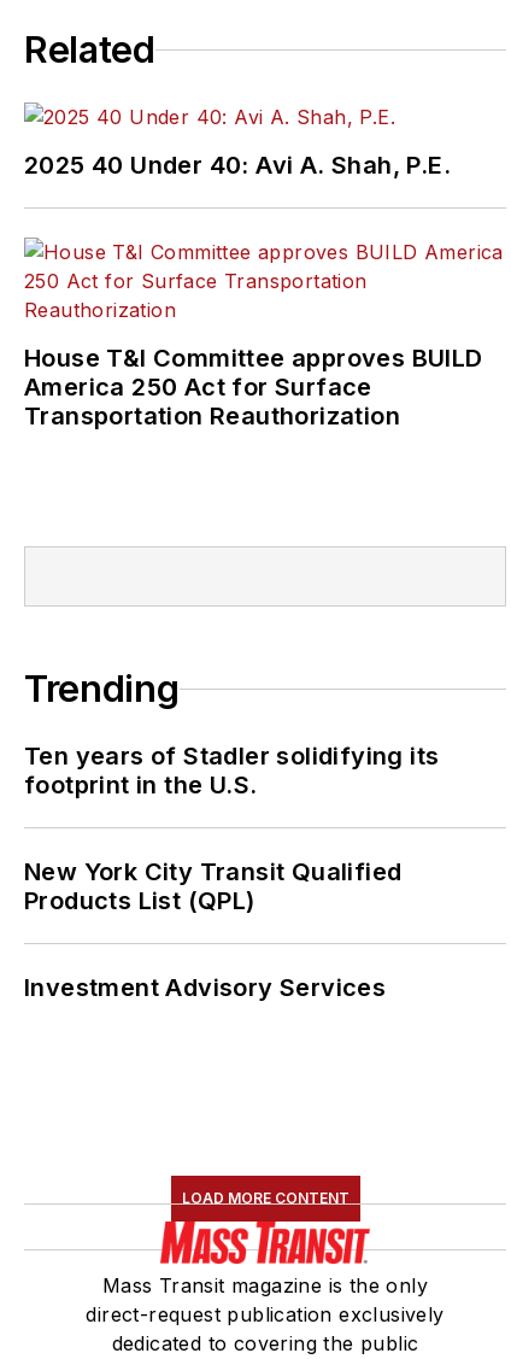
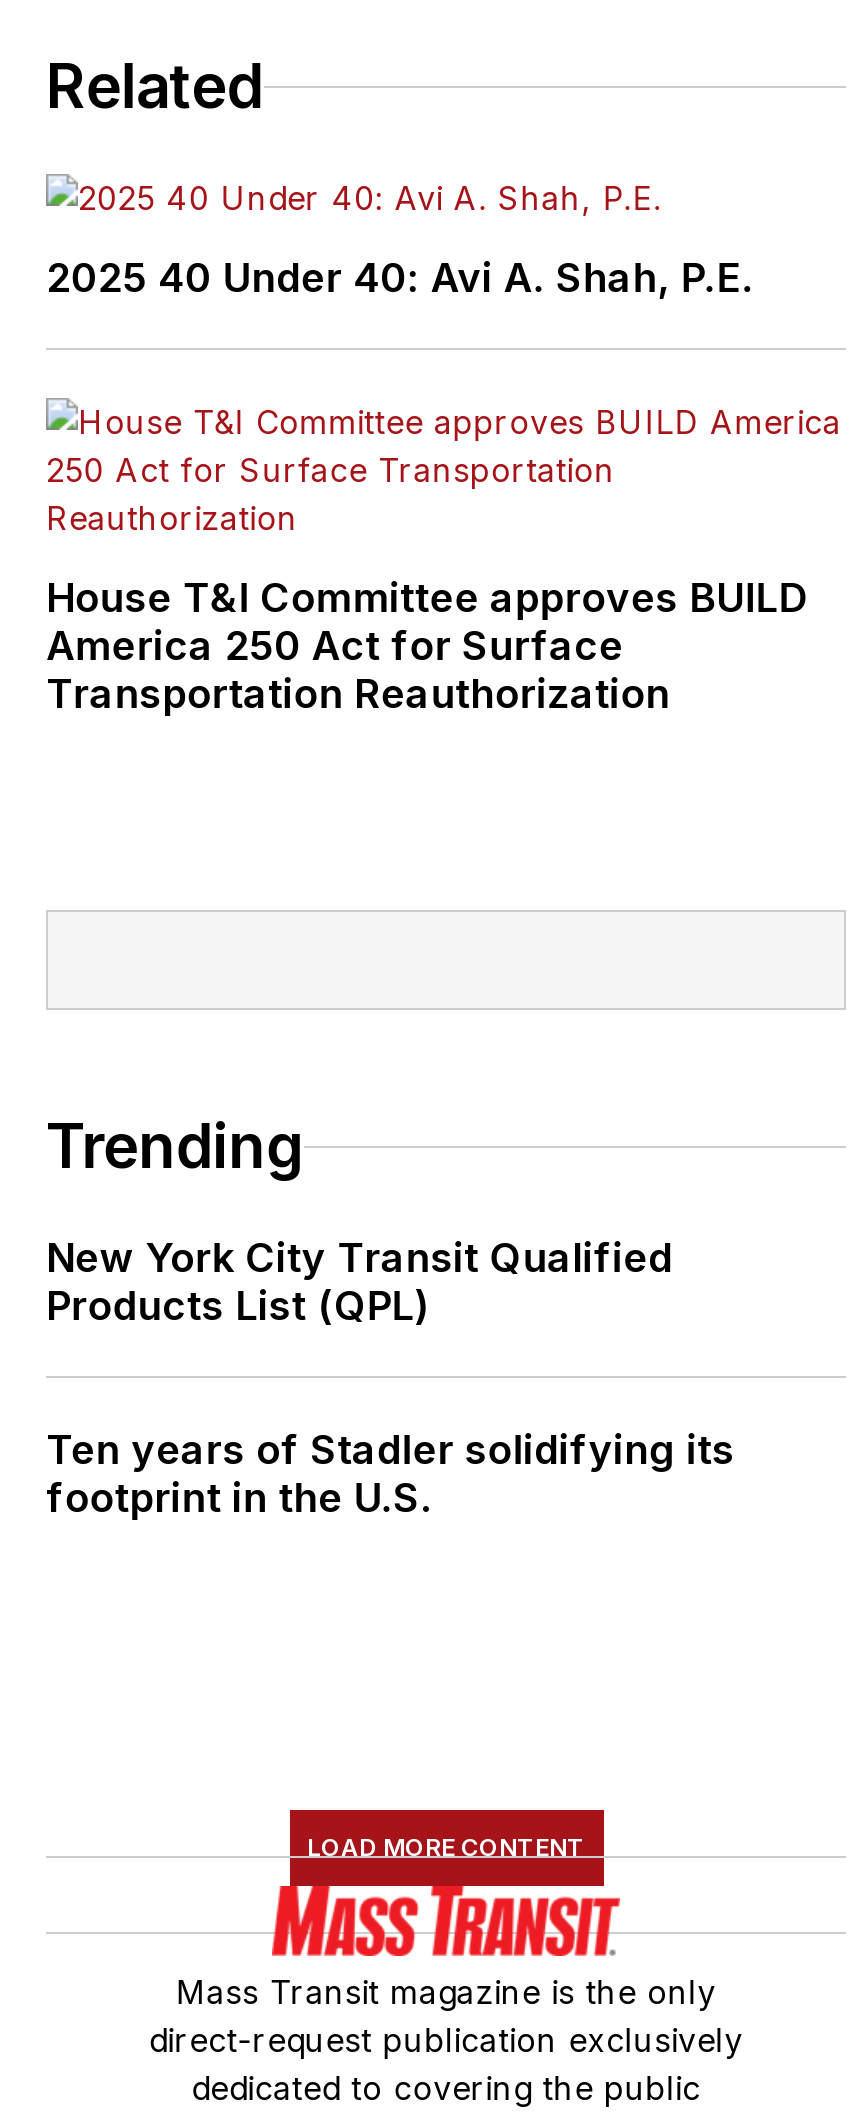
moved [24,742,439,800] -> [46,1427,735,1523]: Ten years of Stadler solidifying its | footprint in the U.S.
moved [24,858,402,916] -> [46,1235,673,1331]: New York City Transit Qualified | Products List (QPL)
[24,974,386,1003] Investment Advisory Services -> none

